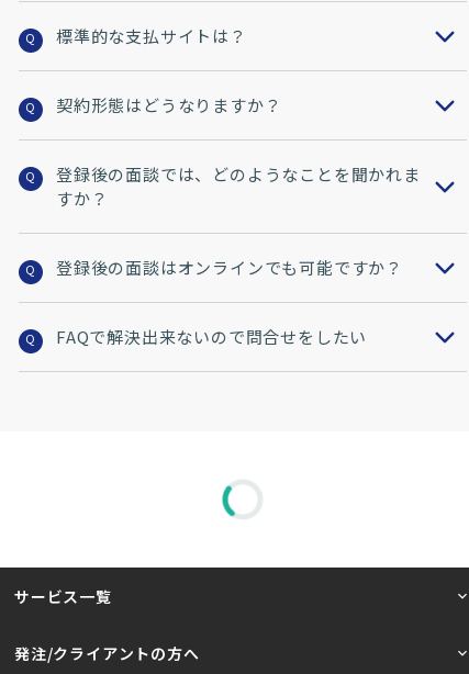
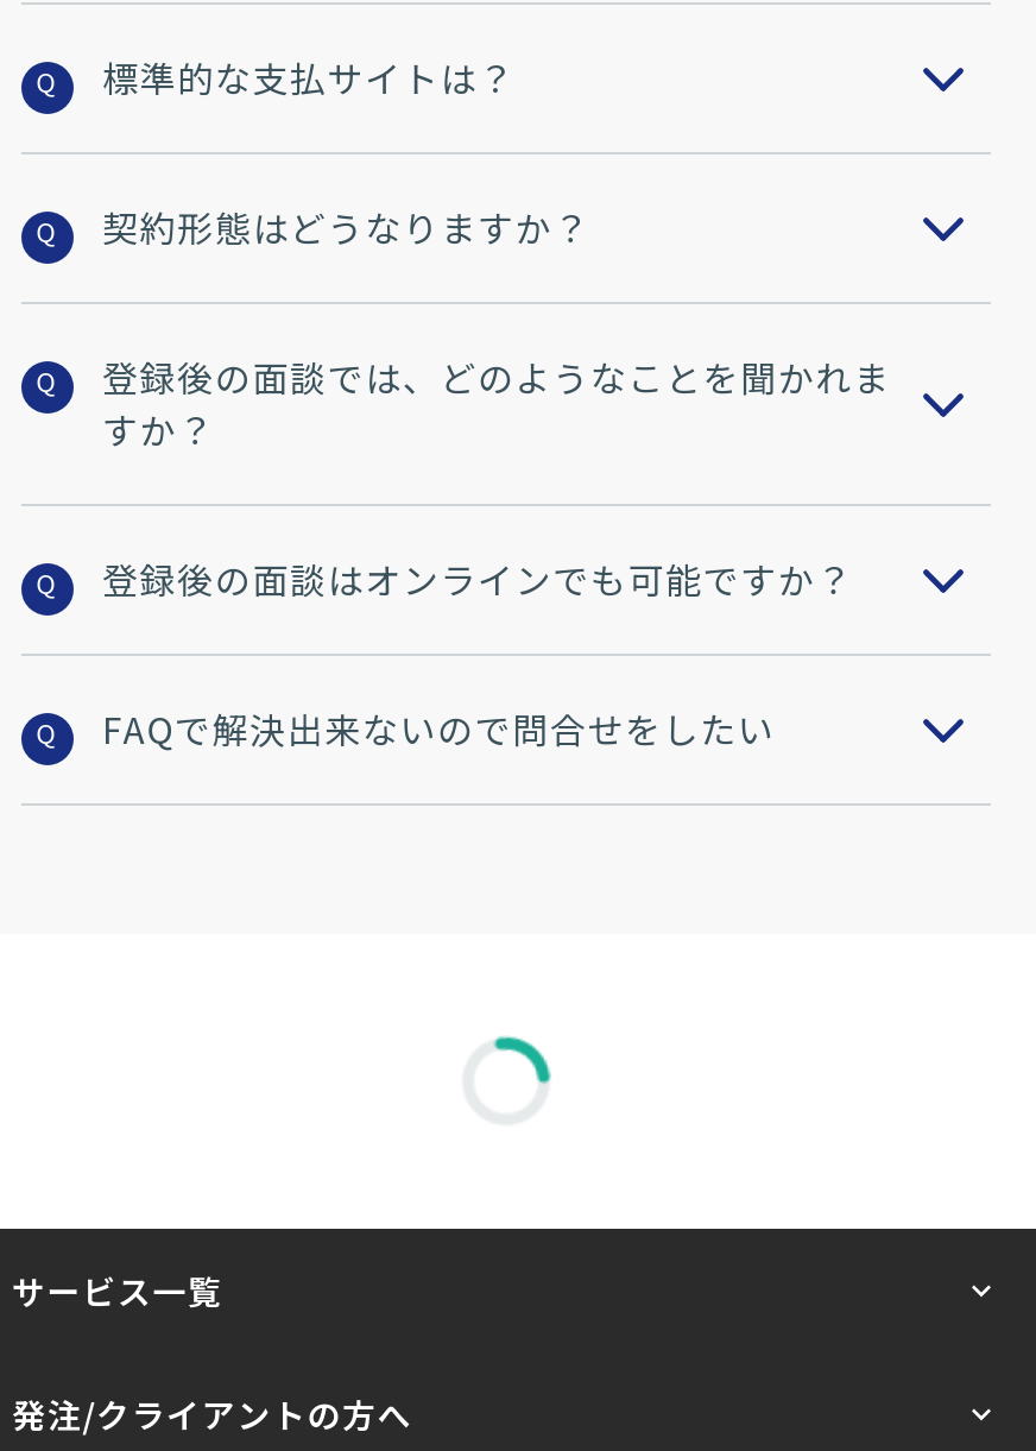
[221,479,263,517] [image] -> [463,1034,551,1117] [image]

